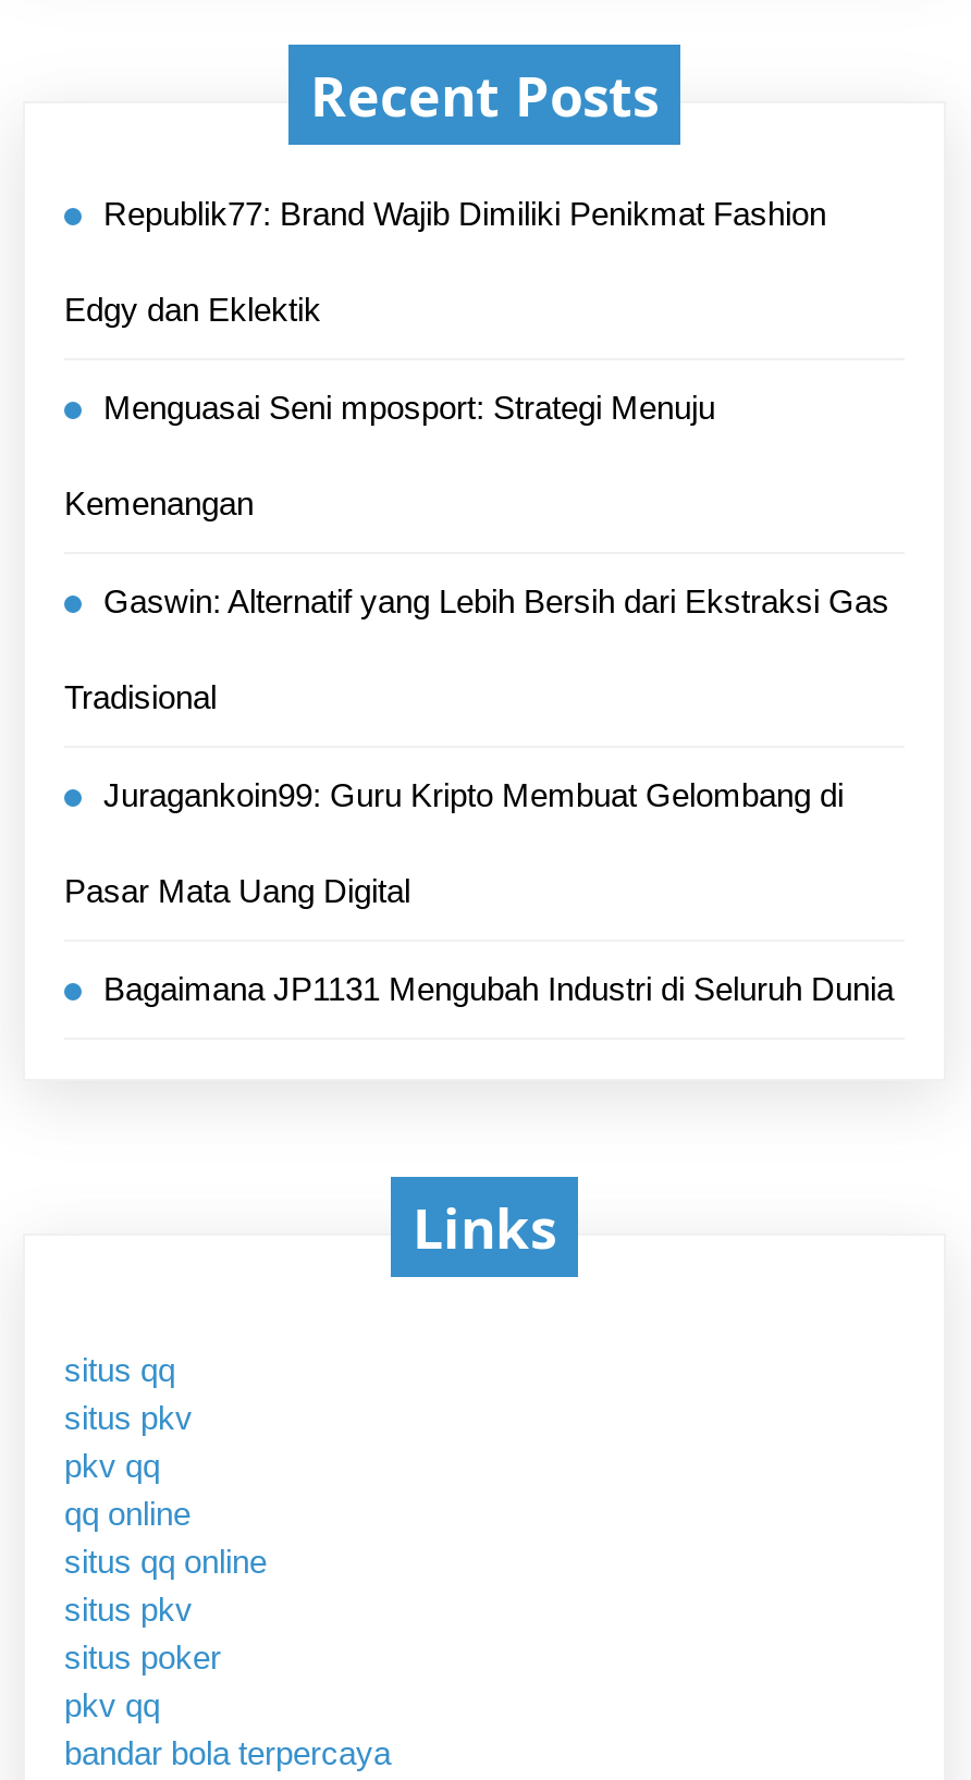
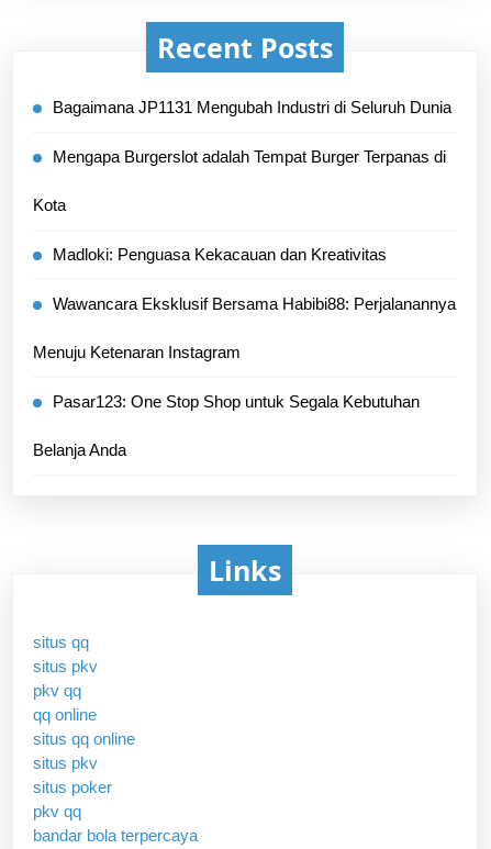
[64,194,889,909] Republik77: Brand Wajib Dimiliki Penikmat Fashion | Edgy dan Eklektik | Menguasai Seni mposport: Strategi Menuju | Kemenangan | Gaswin: Alternatif yang Lebih Bersih dari Ekstraksi Gas | Tradisional | Juragankoin99: Guru Kripto Membuat Gelombang di | Pasar Mata Uang Digital -> none
moved [103,970,894,1007] -> [53,98,451,116]: Bagaimana JP1131 Mengubah Industri di Seluruh Dunia
none -> [33,147,456,459] Mengapa Burgerslot adalah Tempat Burger Terpanas di | Kota | Madloki: Penguasa Kekacauan dan Kreativitas | Wawancara Eksklusif Bersama Habibi88: Perjalanannya | Menuju Ketenaran Instagram | Pasar123: One Stop Shop untuk Segala Kebutuhan | Belanja Anda

